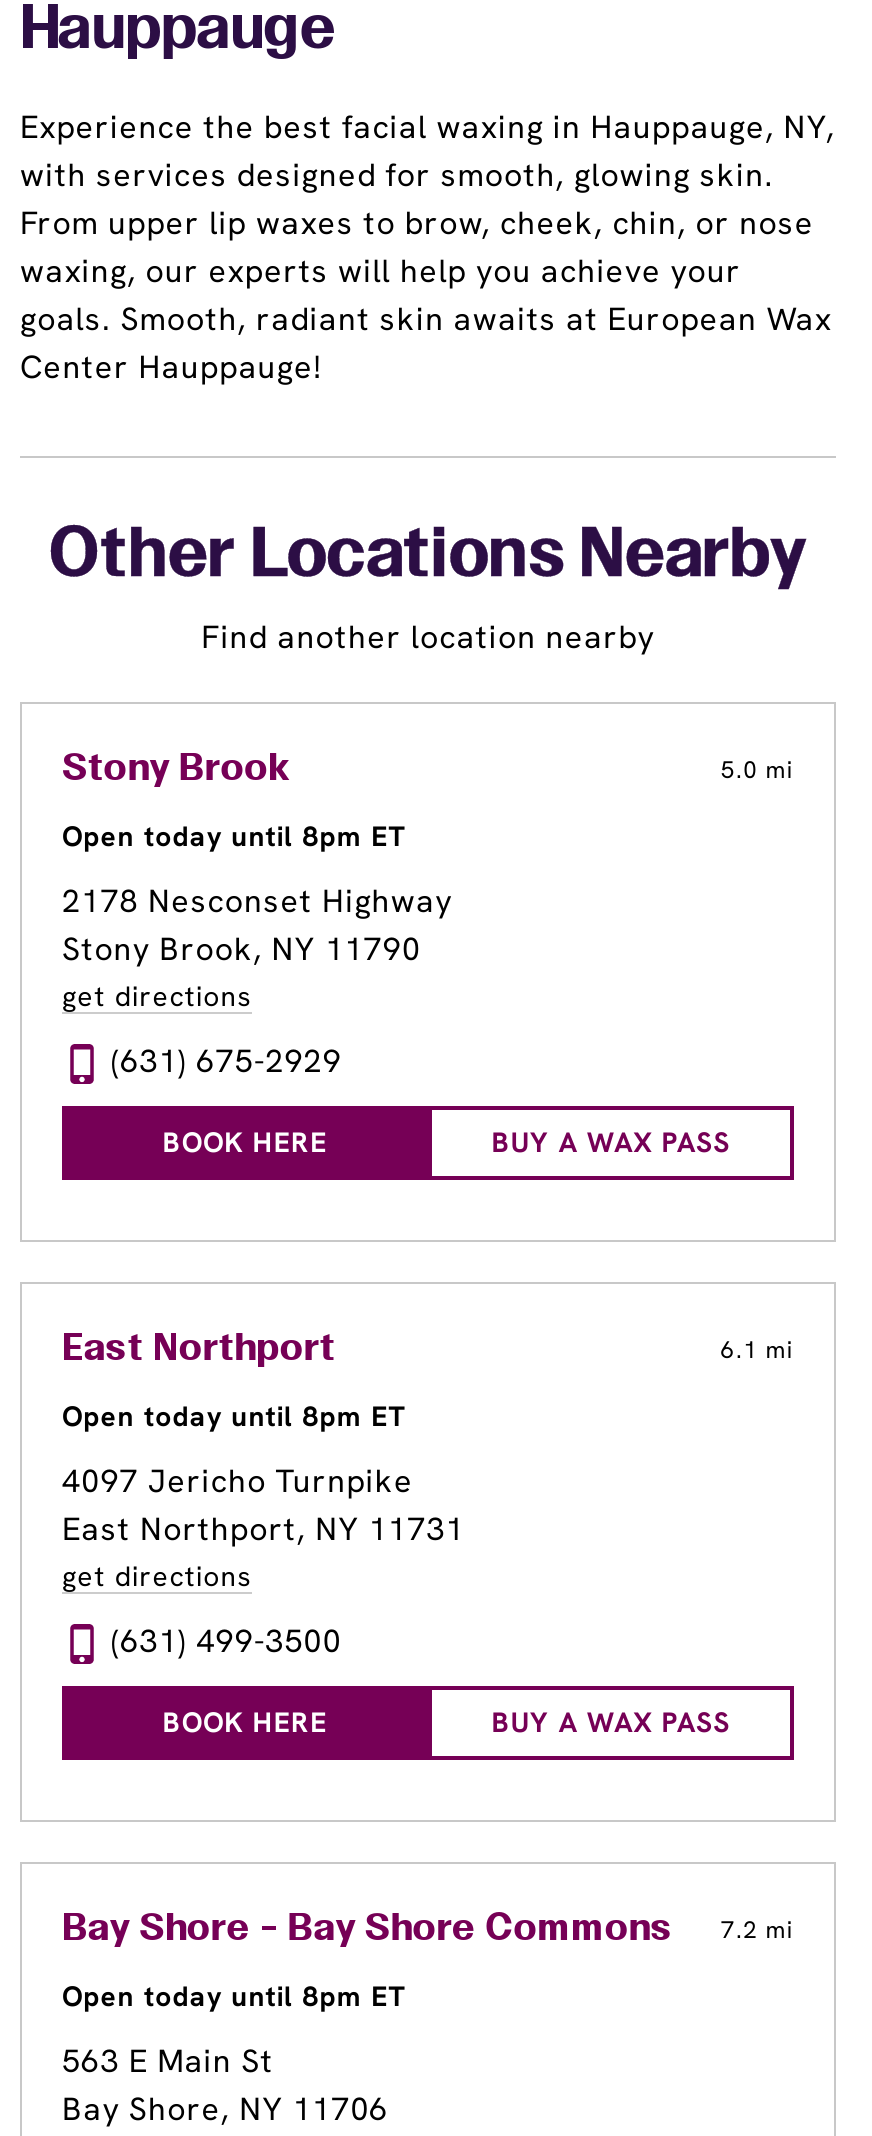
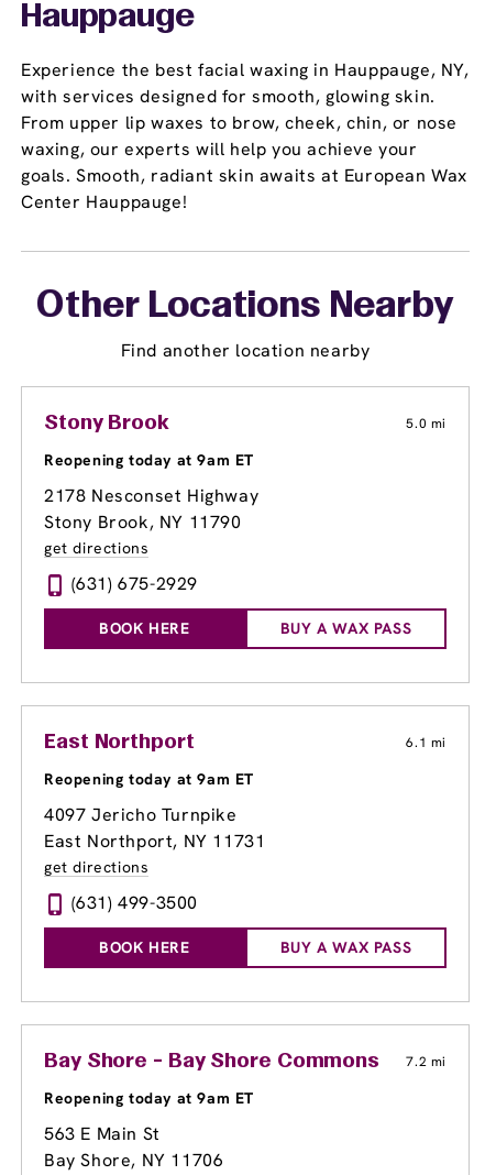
[62,818,406,854] Open today until 8pm ET -> [44,450,254,470] Reopening today at 9am ET
[62,1398,406,1434] Open today until 8pm ET -> [44,769,254,789] Reopening today at 9am ET
[62,1978,406,2014] Open today until 8pm ET -> [44,1088,254,1108] Reopening today at 9am ET

